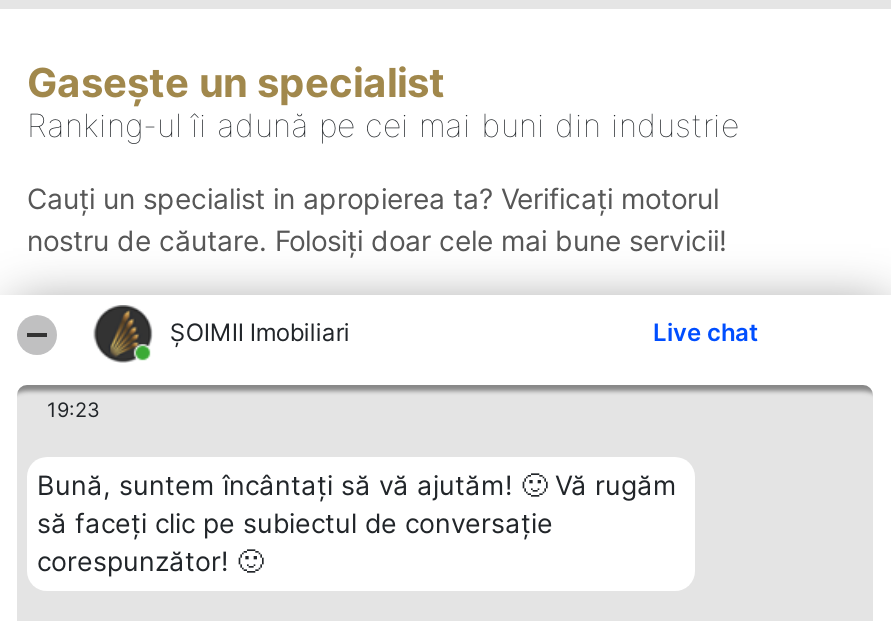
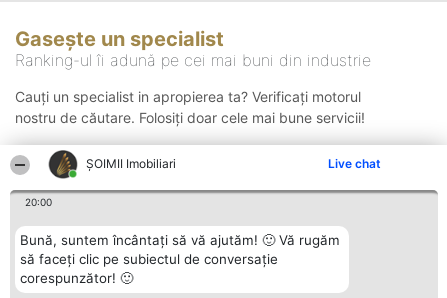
[47,397,99,421] 19:23 -> [25,196,52,208] 20:00

